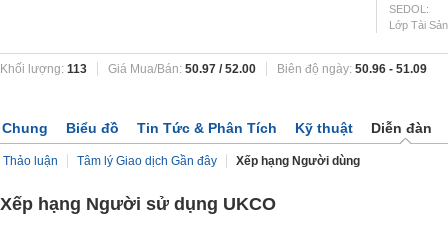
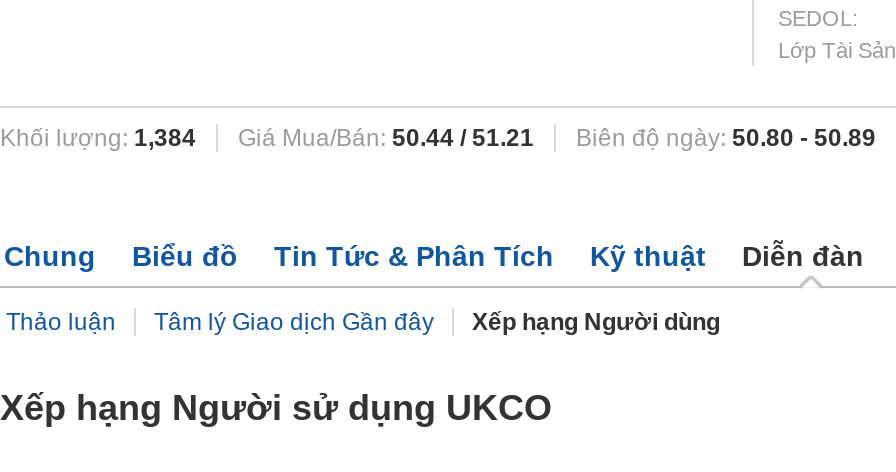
[0,62,87,76] Khối lượng: 113 -> [0,124,196,152] Khối lượng: 1,384
[108,62,256,76] Giá Mua/Bán: 50.97 / 52.00 -> [238,124,534,152] Giá Mua/Bán: 50.44 / 51.21
[277,62,427,76] Biên độ ngày: 50.96 - 51.09 -> [576,124,876,152] Biên độ ngày: 50.80 - 50.89

